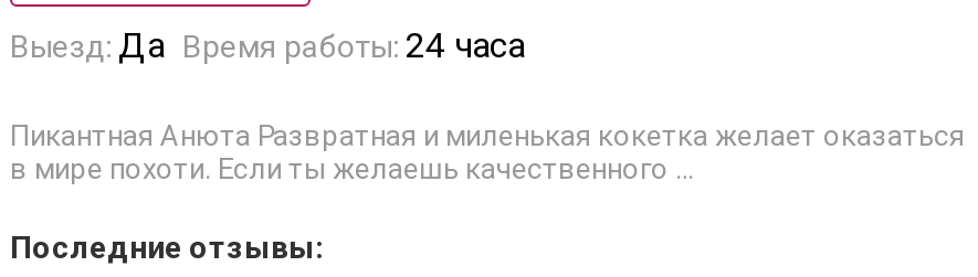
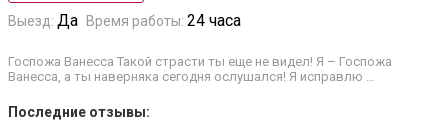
[10,120,965,186] Пикантная Анюта Развратная и миленькая кокетка желает оказаться | в мире похоти. Если ты желаешь качественного … -> [8,54,392,84] Госпожа Ванесса Такой страсти ты еще не видел! Я – Госпожа | Ванесса, а ты наверняка сегодня ослушался! Я исправлю …

